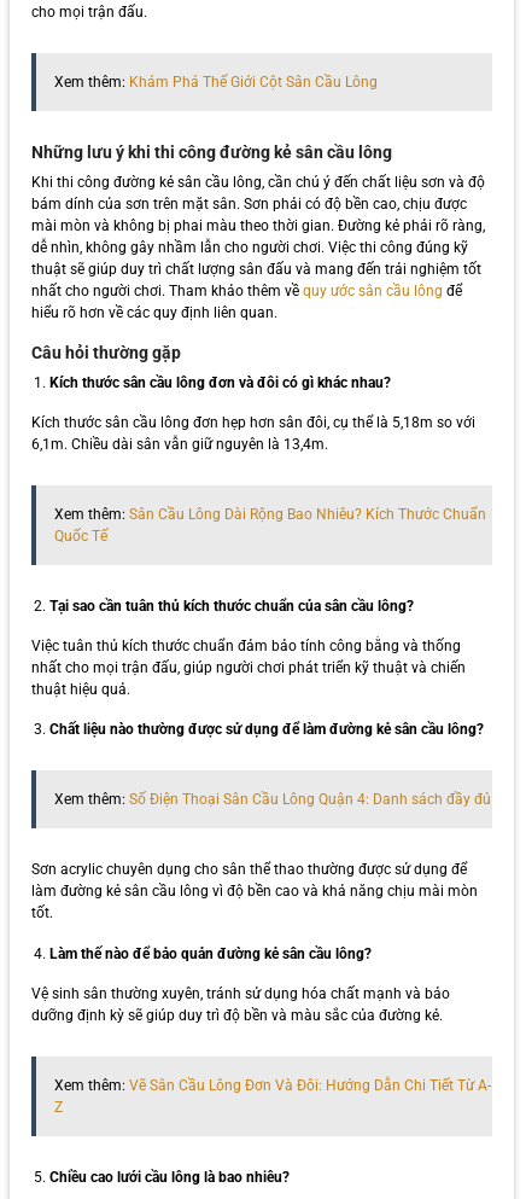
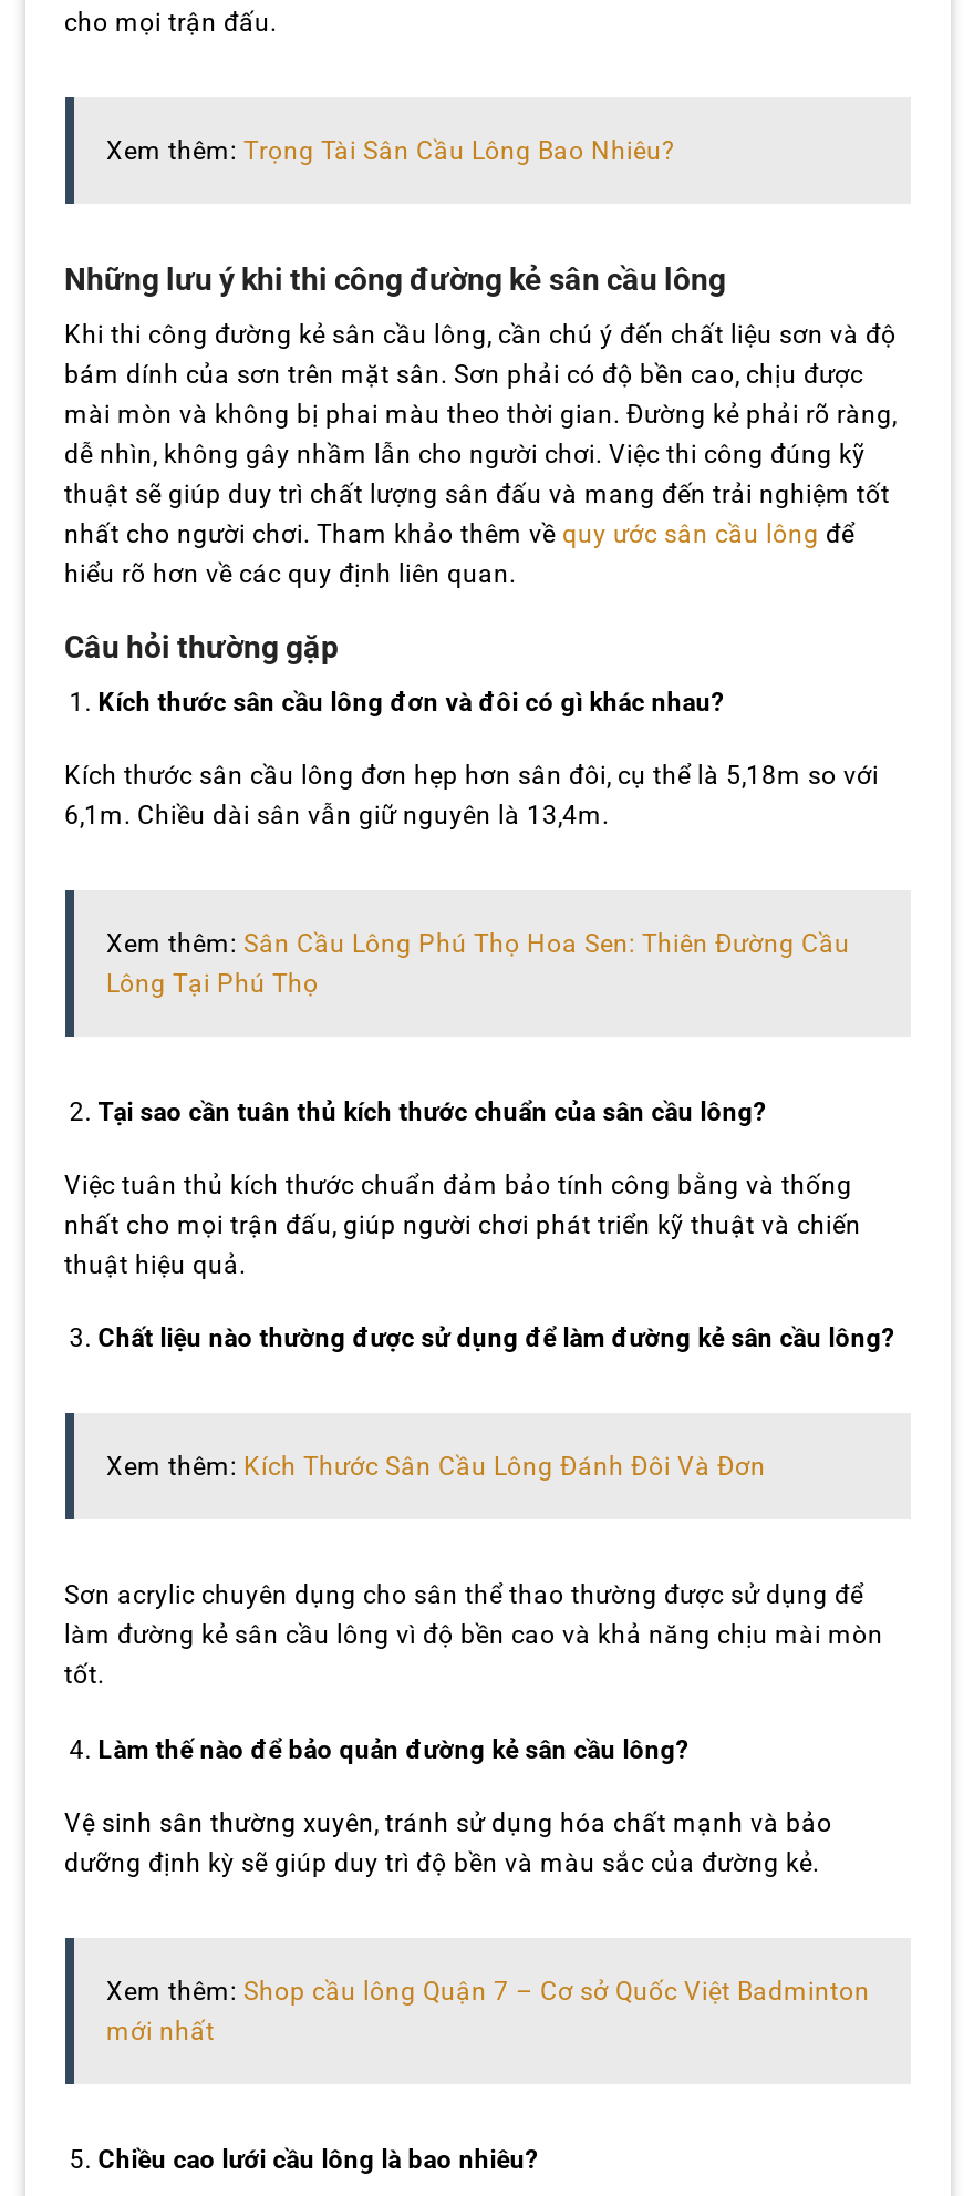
[54,73,377,90] Xem thêm: Khám Phá Thế Giới Cột Sân Cầu Lông -> [106,135,675,166] Xem thêm: Trọng Tài Sân Cầu Lông Bao Nhiêu?
[54,506,486,545] Xem thêm: Sân Cầu Lông Dài Rộng Bao Nhiêu? Kích Thước Chuẩn | Quốc Tế -> [106,928,850,999] Xem thêm: Sân Cầu Lông Phú Thọ Hoa Sen: Thiên Đường Cầu | Lông Tại Phú Thọ
[54,791,490,808] Xem thêm: Số Điện Thoại Sân Cầu Lông Quận 4: Danh sách đầy đủ -> [106,1452,766,1483] Xem thêm: Kích Thước Sân Cầu Lông Đánh Đôi Và Đơn
[54,1077,490,1115] Xem thêm: Vẽ Sân Cầu Lông Đơn Và Đôi: Hướng Dẫn Chi Tiết Từ A- | Z -> [106,1975,870,2046] Xem thêm: Shop cầu lông Quận 7 – Cơ sở Quốc Việt Badminton | mới nhất

